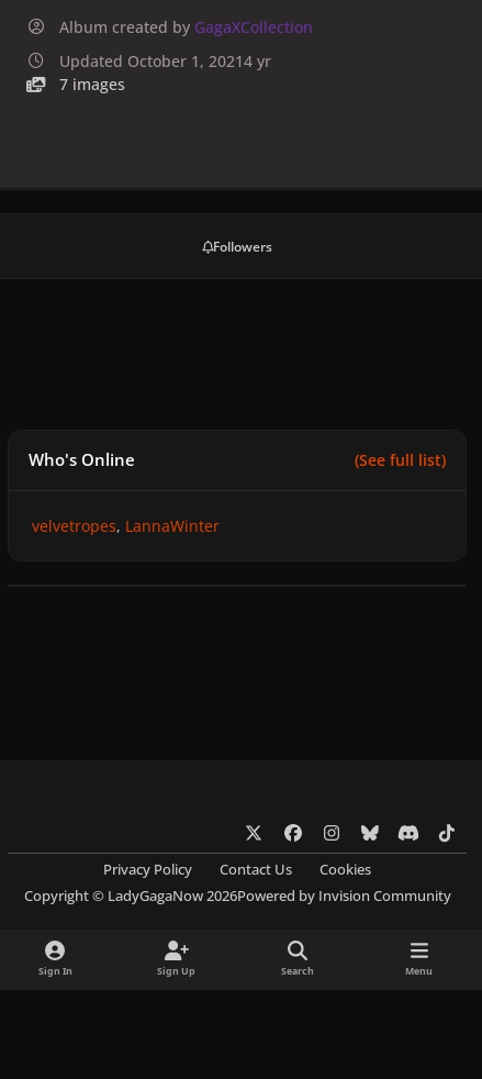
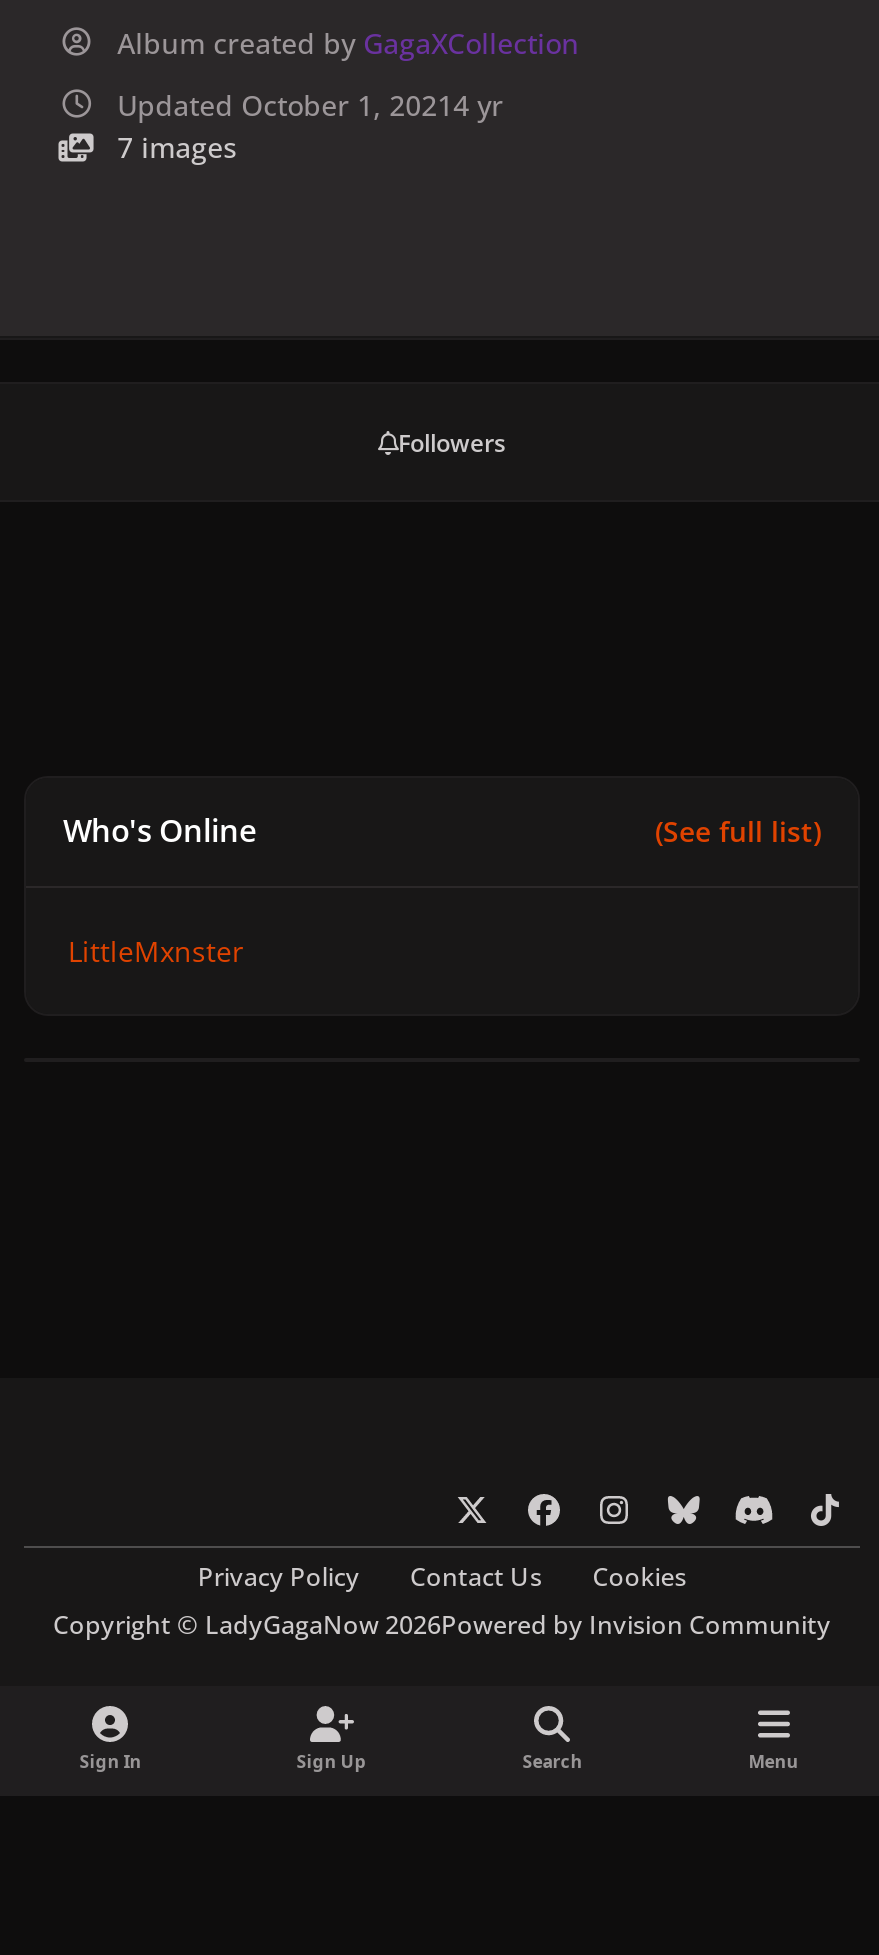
[32,515,220,536] velvetropes LannaWinter -> [68,932,244,970] LittleMxnster

